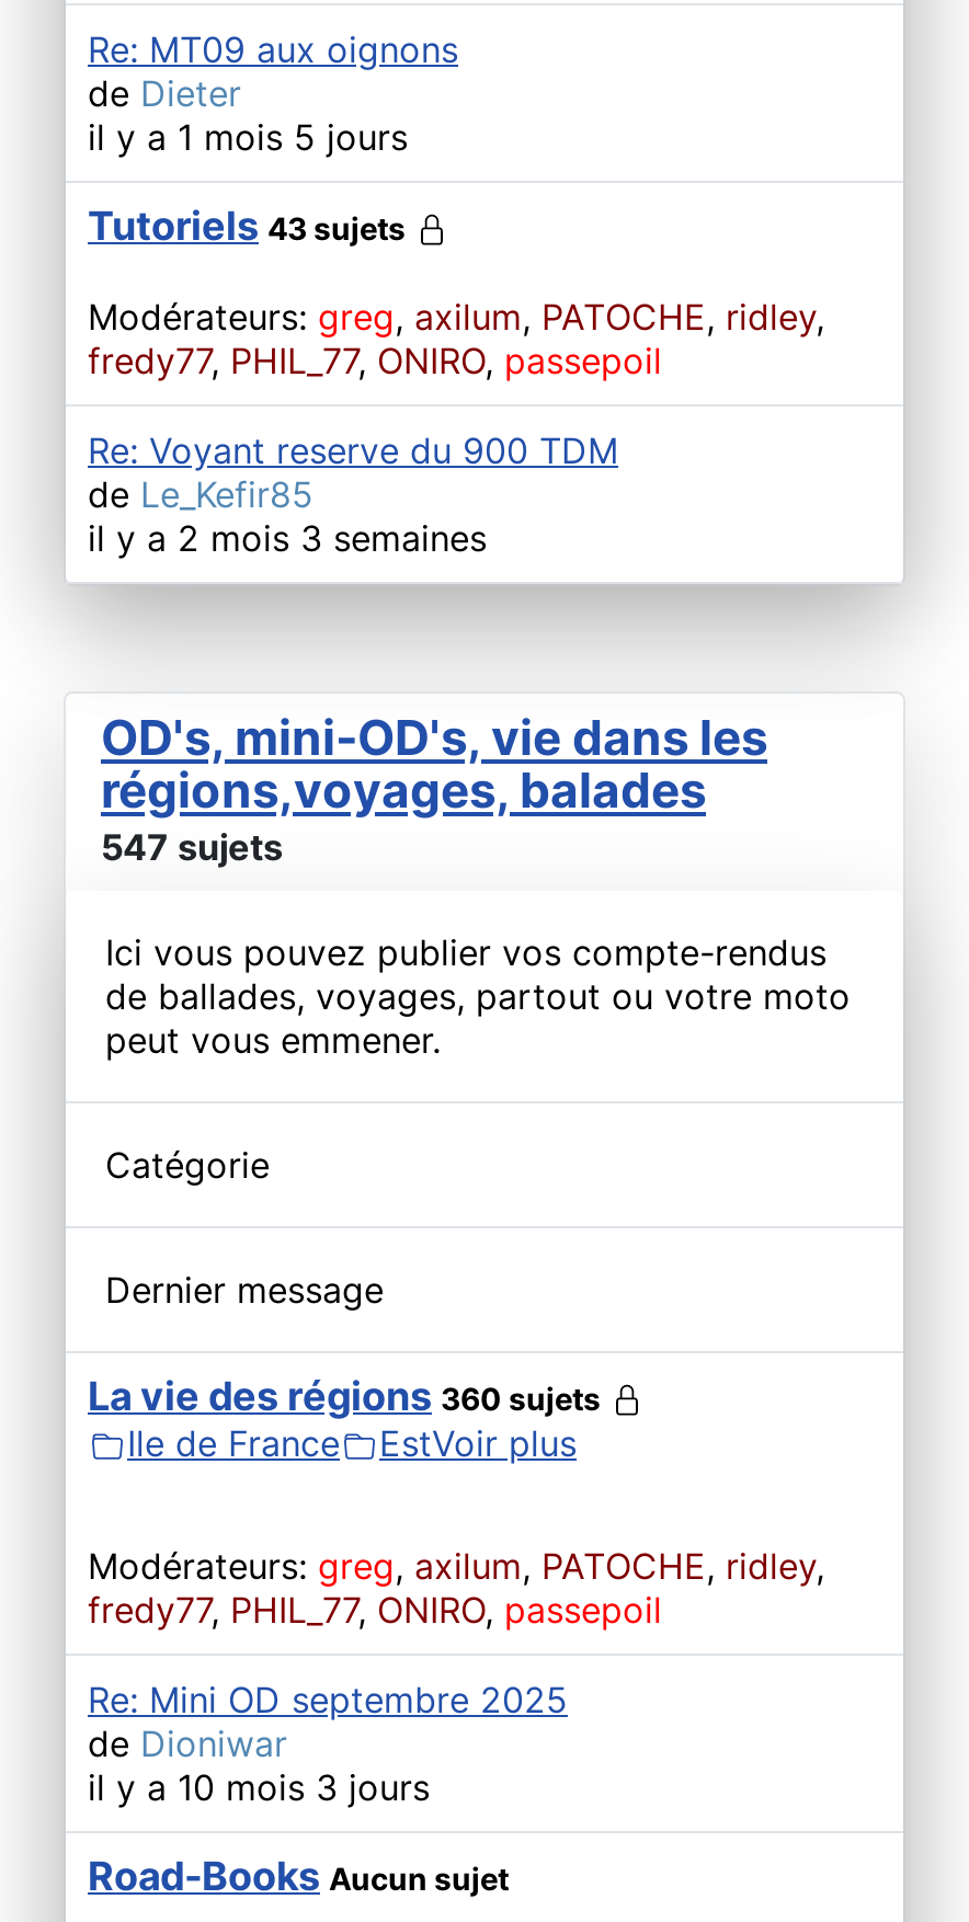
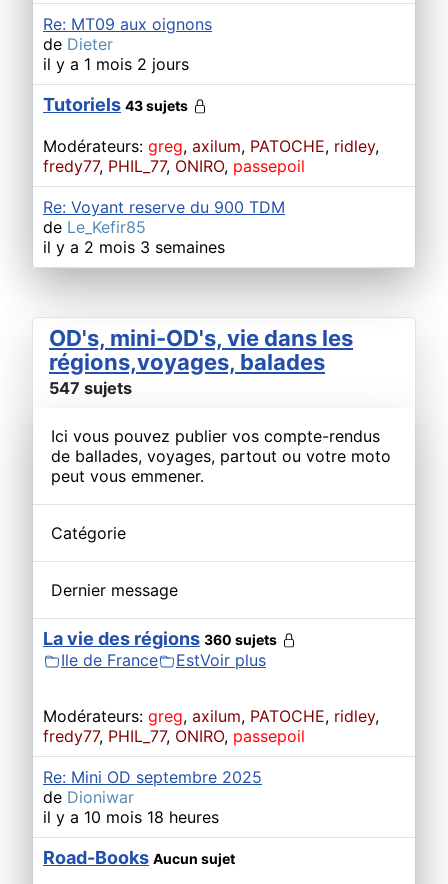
[88,115,408,159] il y a 1 mois 5 jours -> [43,54,189,74] il y a 1 mois 2 jours
[88,1766,430,1810] il y a 10 mois 3 jours -> [43,807,219,827] il y a 10 mois 18 heures

